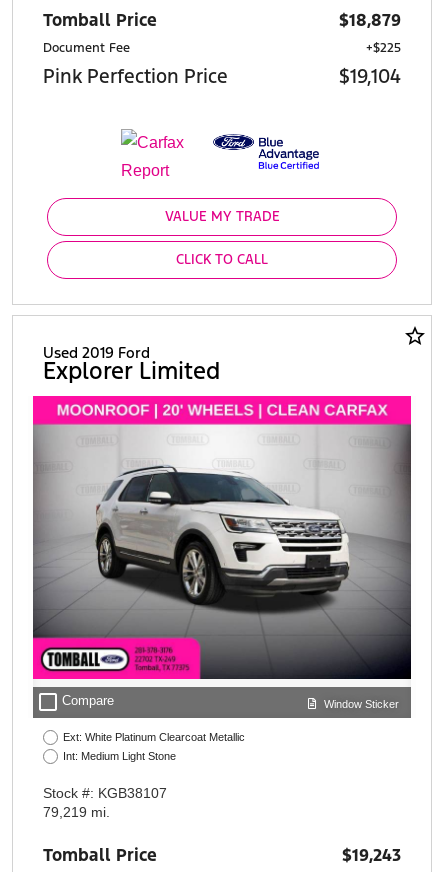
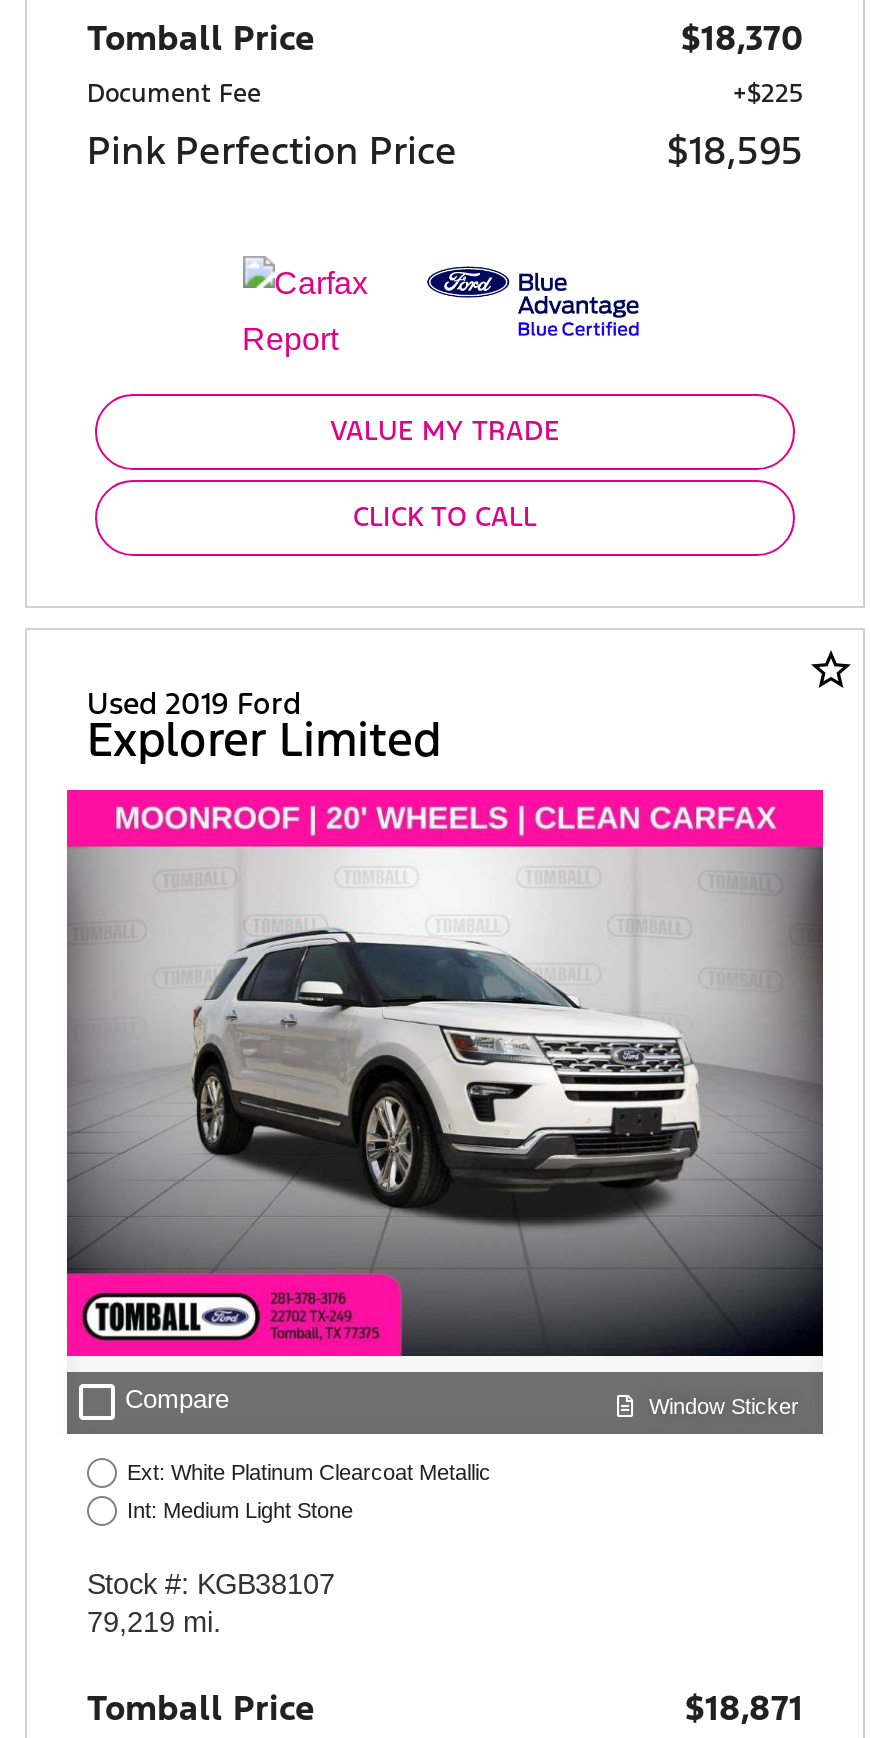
[339,9,401,31] $18,879 -> [681,17,803,61] $18,370
[339,64,401,88] $19,104 -> [667,127,803,175] $18,595
[342,844,401,866] $19,243 -> [685,1685,803,1729] $18,871

